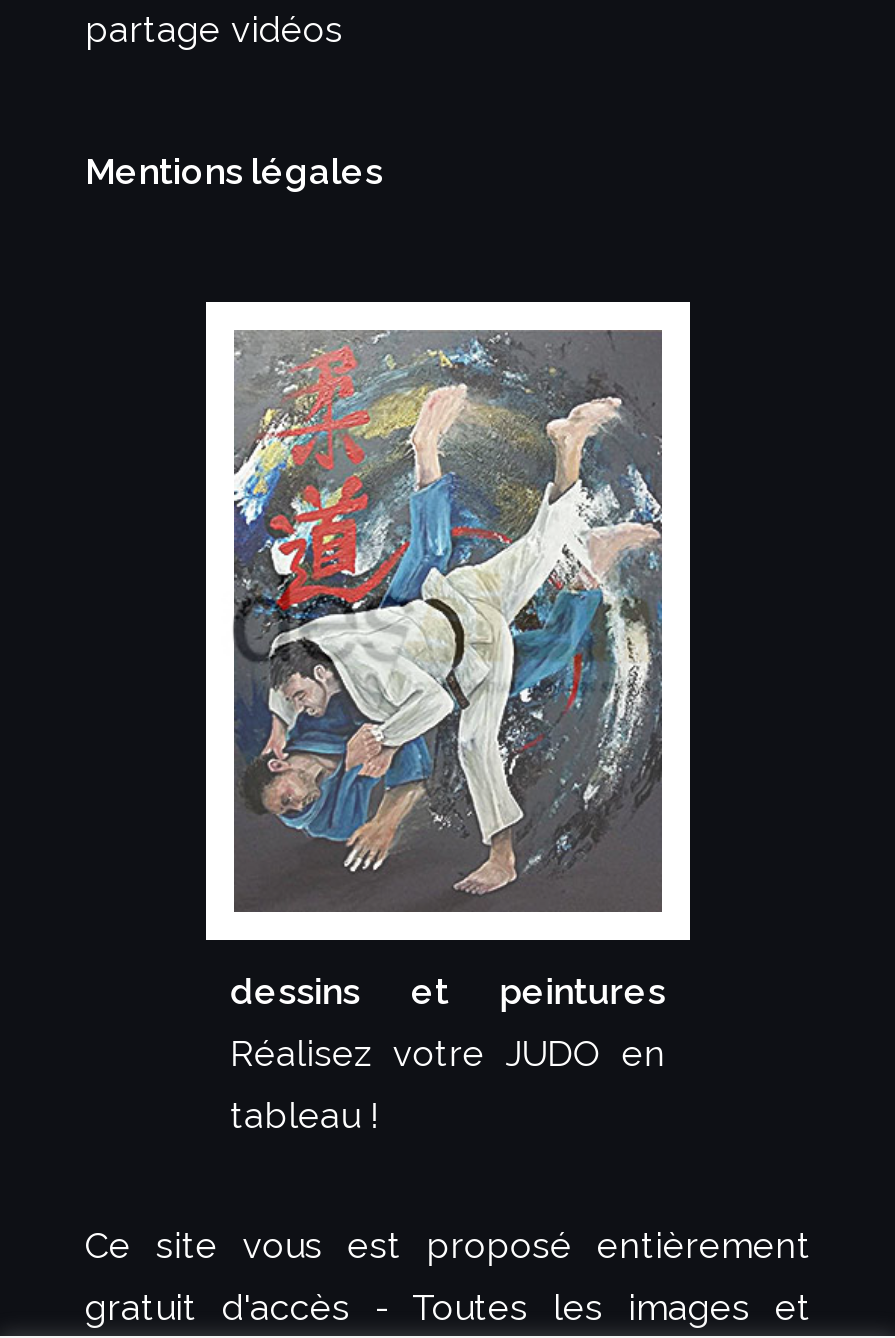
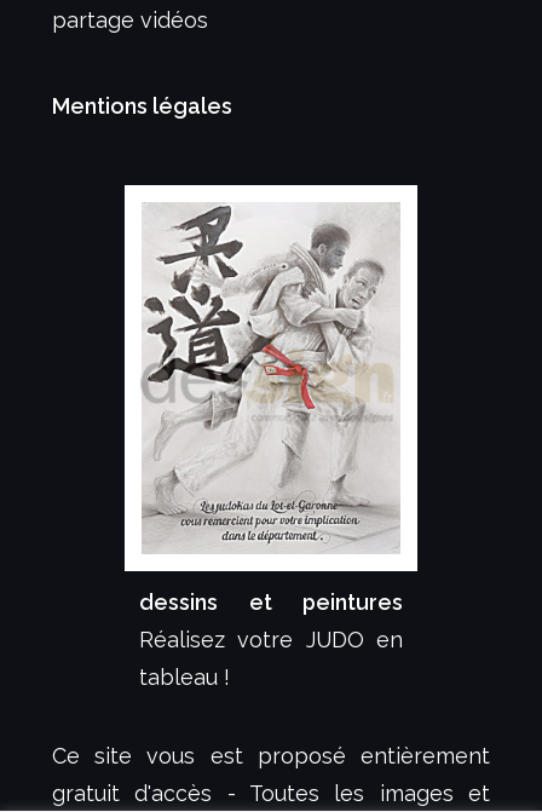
[232,330,664,914] [image] -> [142,203,400,554] [image]

